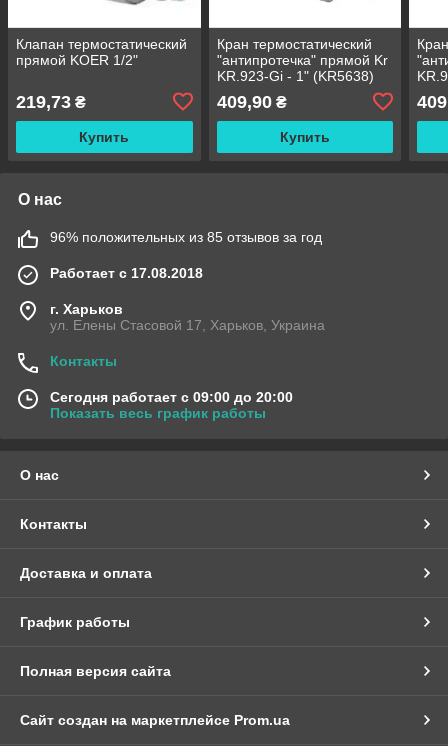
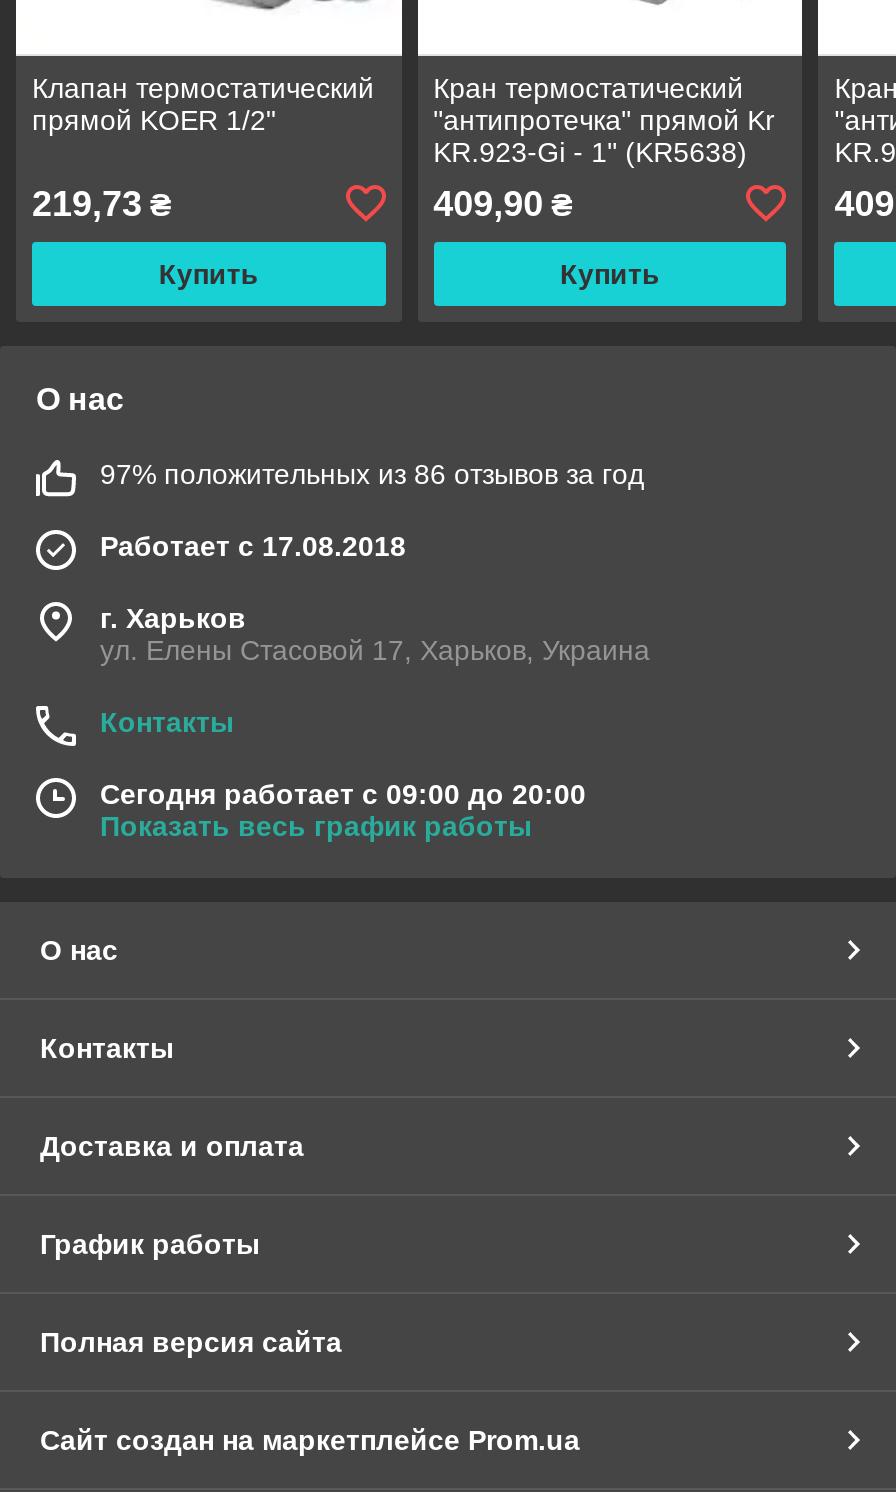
[50,229,322,245] 96% положительных из 85 отзывов за год -> [100,458,644,490] 97% положительных из 86 отзывов за год

